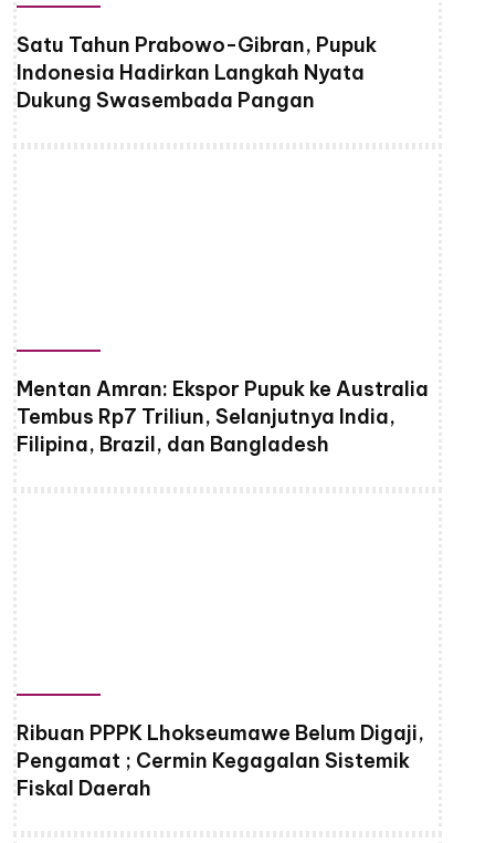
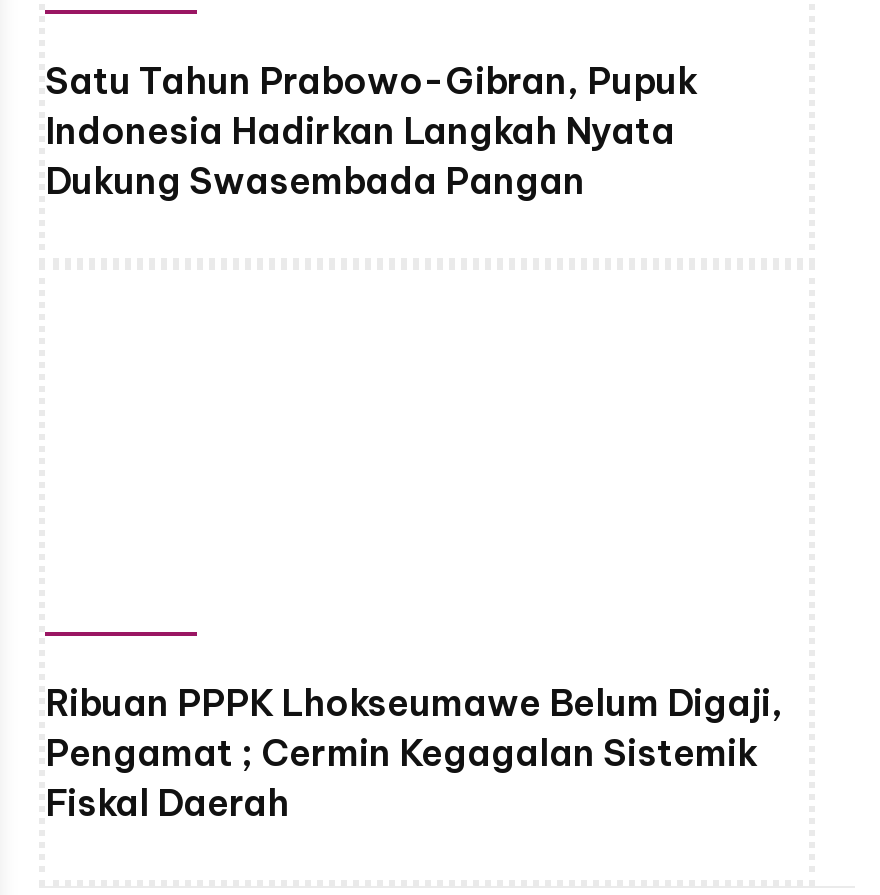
[17,376,429,457] Mentan Amran: Ekspor Pupuk ke Australia | Tembus Rp7 Triliun, Selanjutnya India, | Filipina, Brazil, dan Bangladesh -> none

